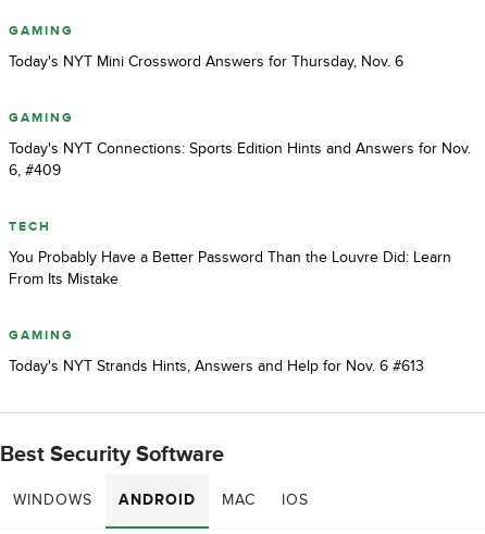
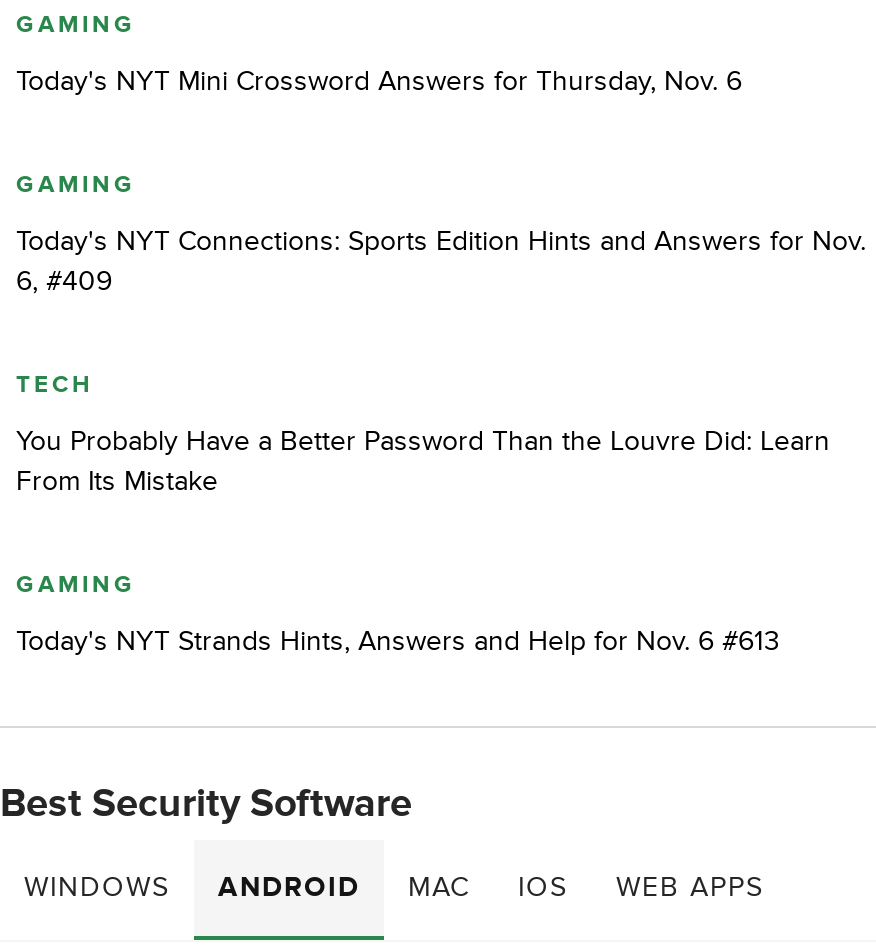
none -> [616,871,764,905] WEB APPS

